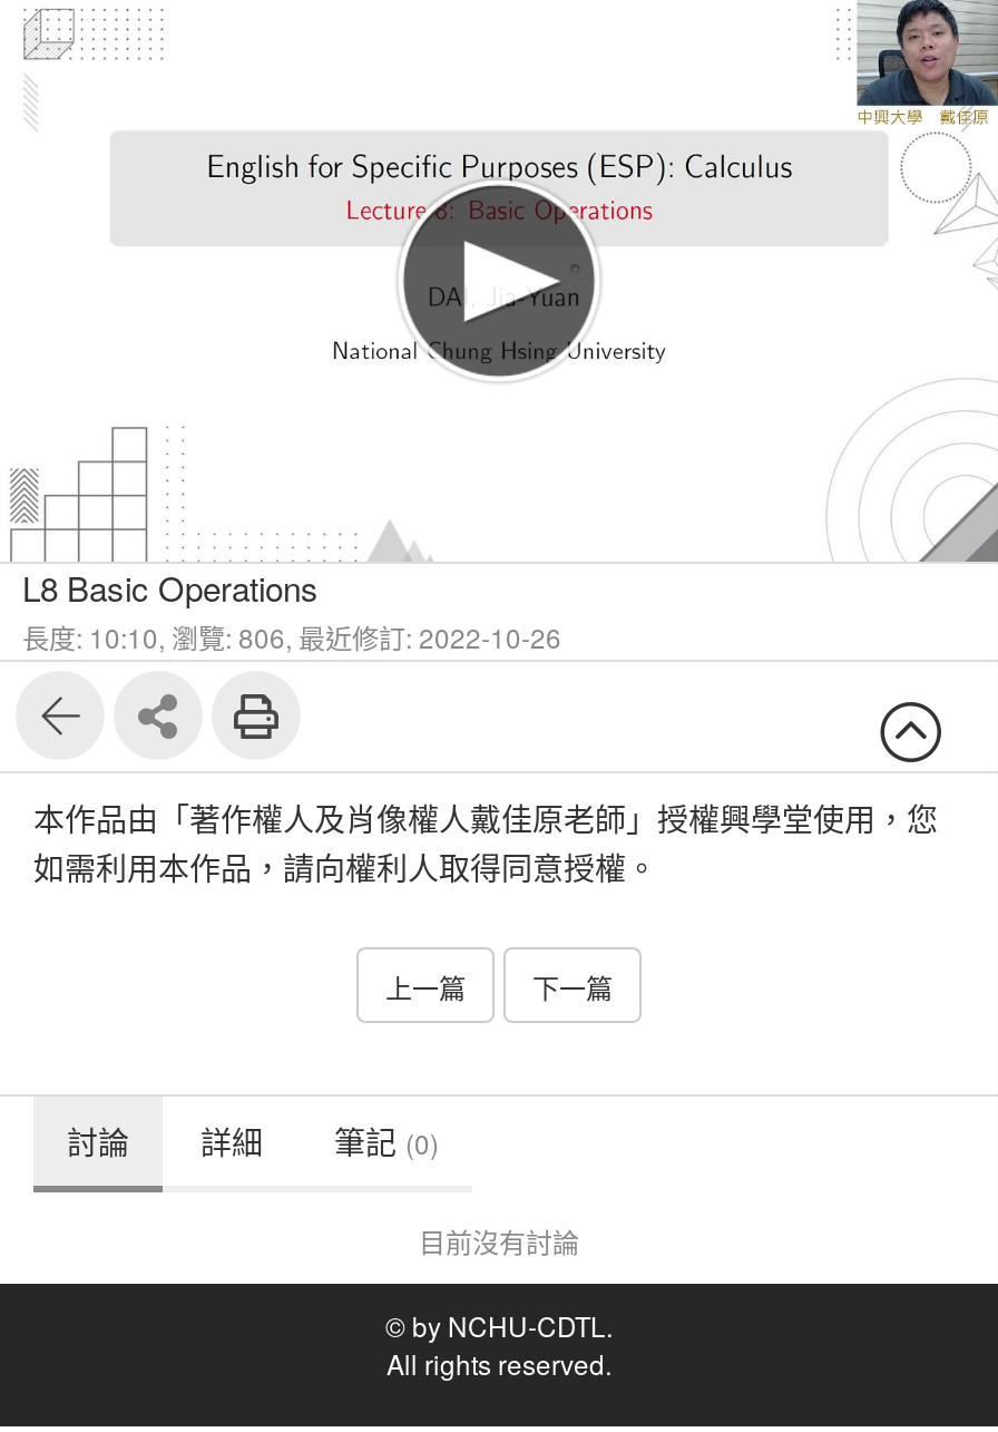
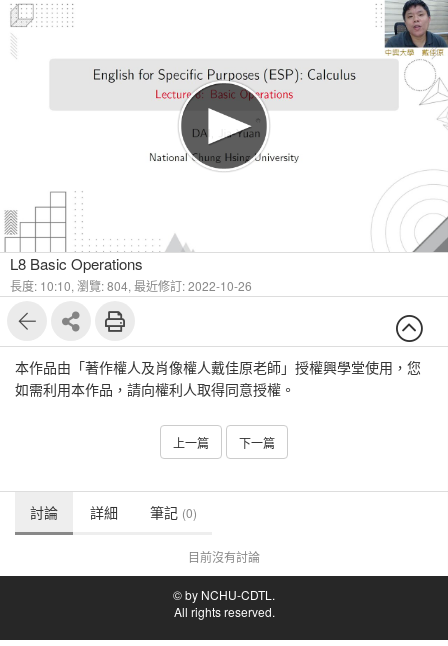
[22,617,561,655] 長度: 10:10,瀏覽: 806,最近修訂: 2022-10-26 -> [10,277,252,294] 長度: 10:10,瀏覽: 804,最近修訂: 2022-10-26

